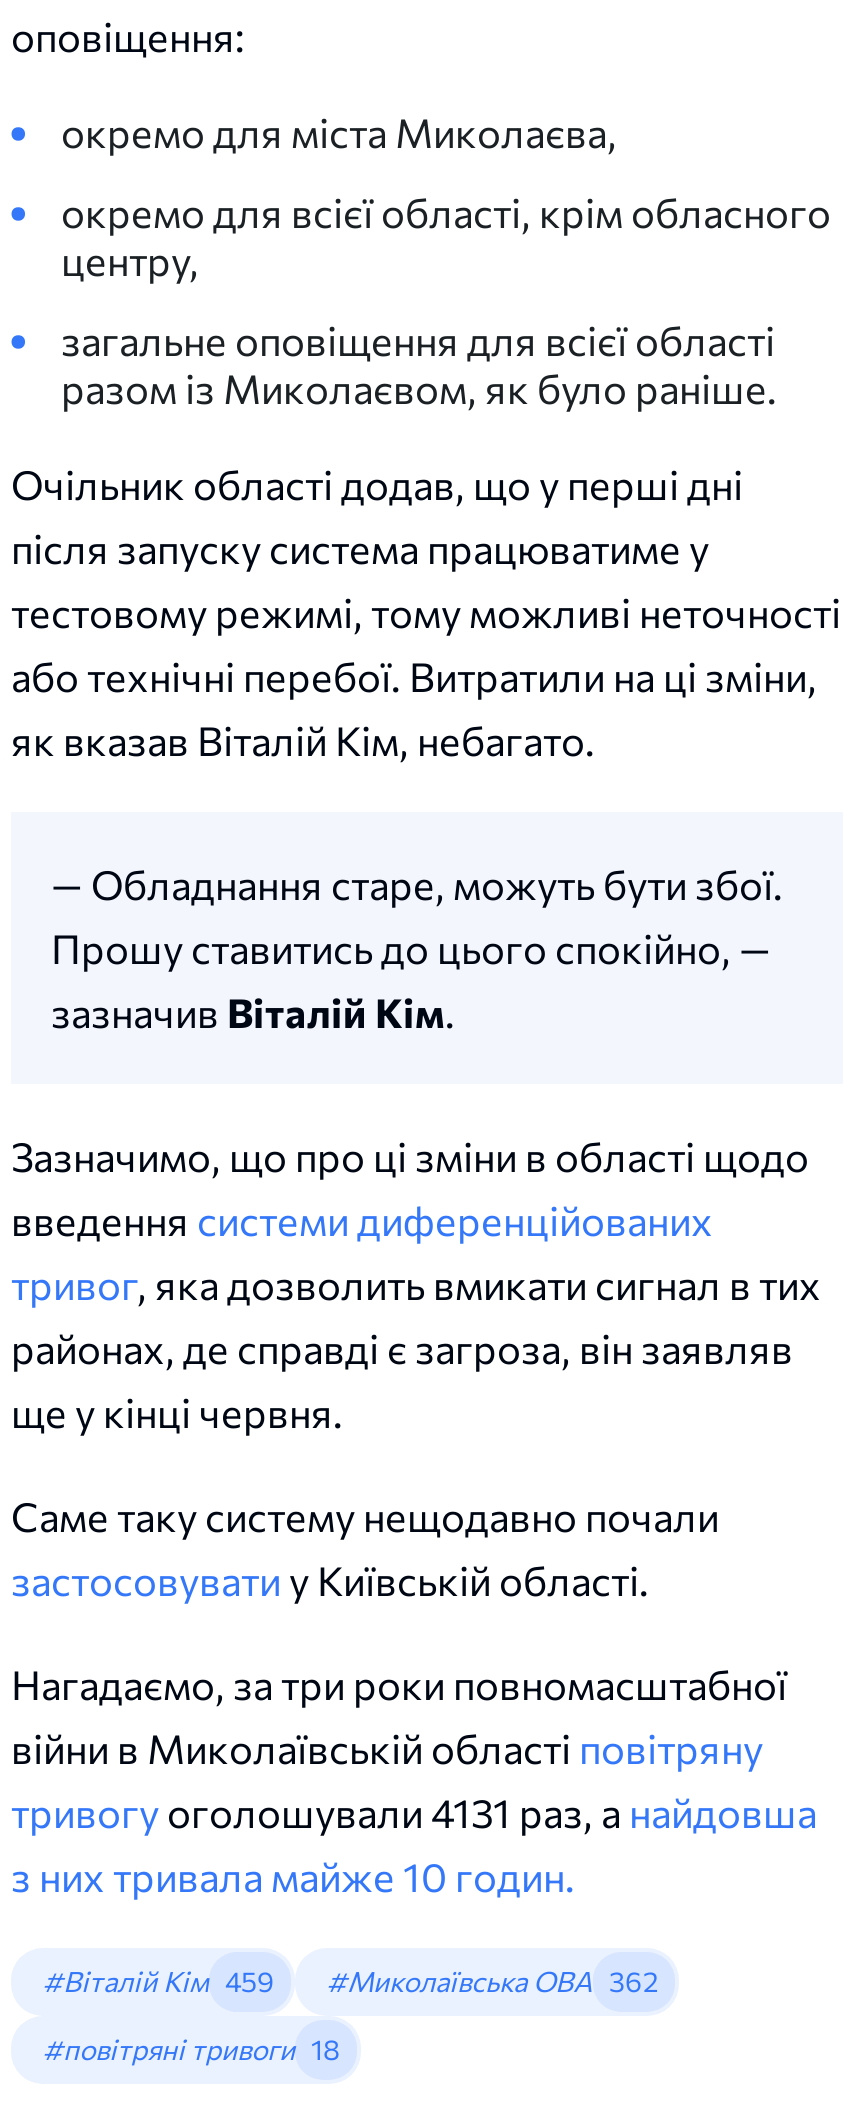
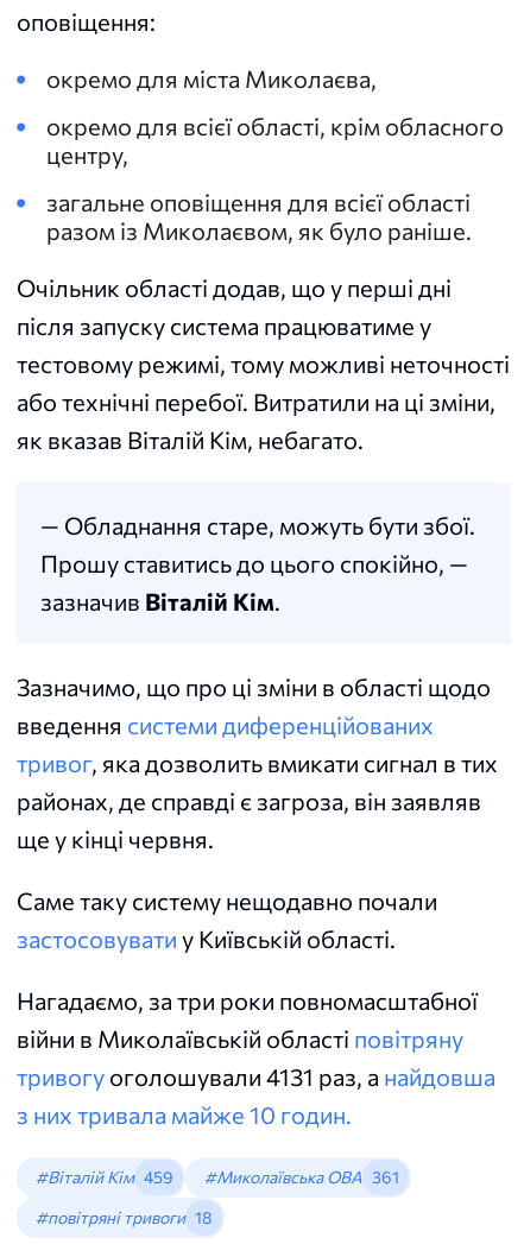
[327,1964,659,1998] #Миколаївська ОВА 362 -> [204,1167,399,1187] #Миколаївська ОВА 361

